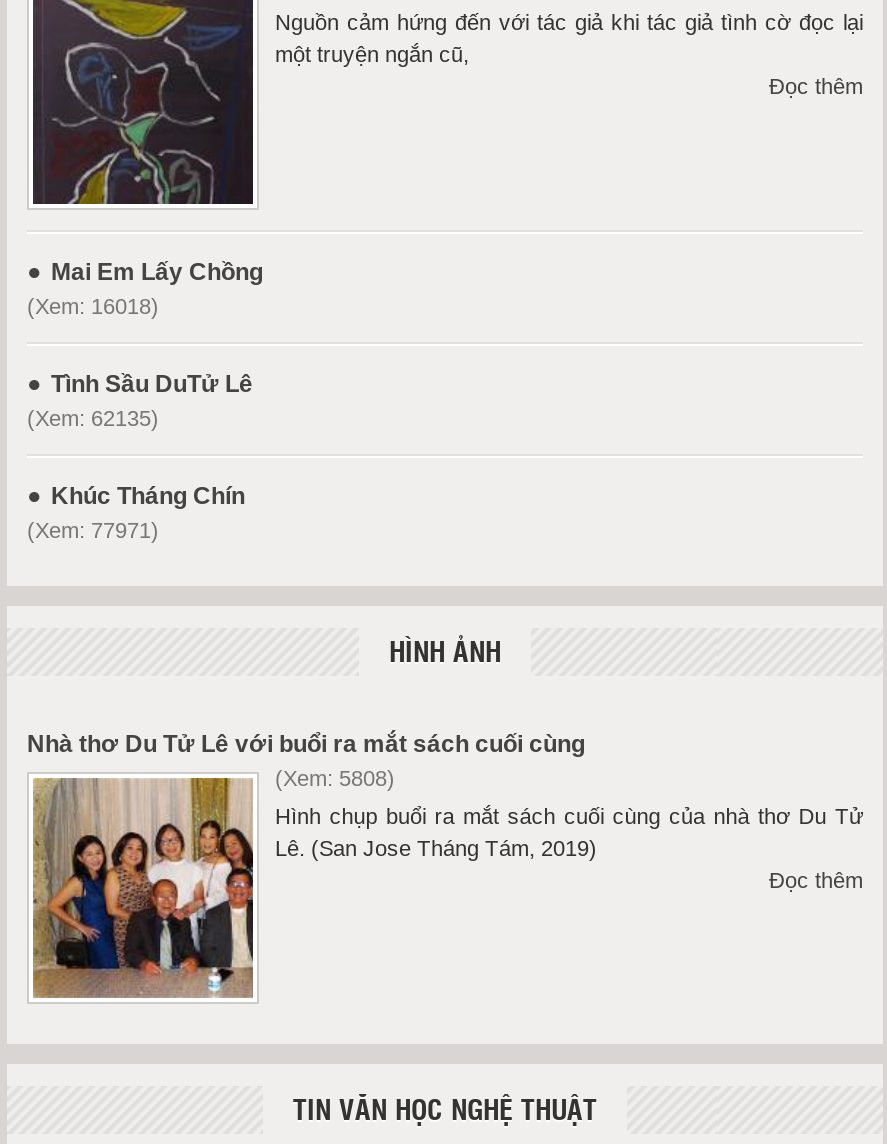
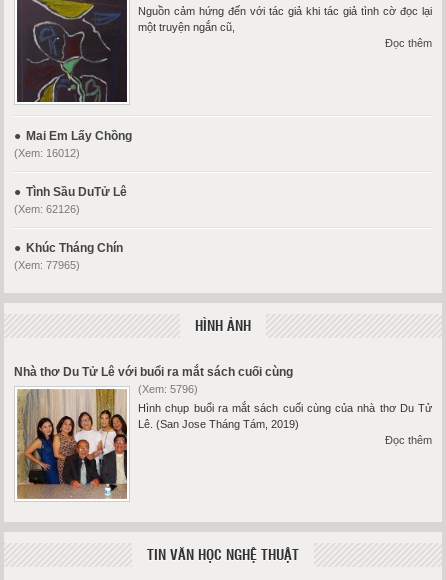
[27,294,159,318] (Xem: 16018) -> [14,147,80,159] (Xem: 16012)
[27,406,159,430] (Xem: 62135) -> [14,203,80,215] (Xem: 62126)
[27,518,159,542] (Xem: 77971) -> [14,259,80,271] (Xem: 77965)
[275,766,395,790] (Xem: 5808) -> [138,383,198,395] (Xem: 5796)

